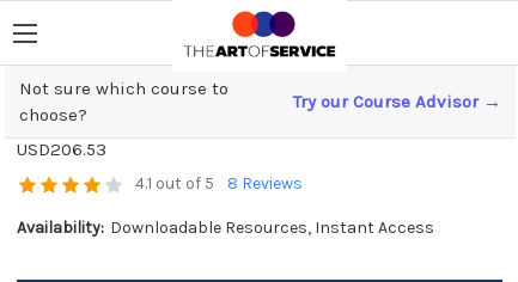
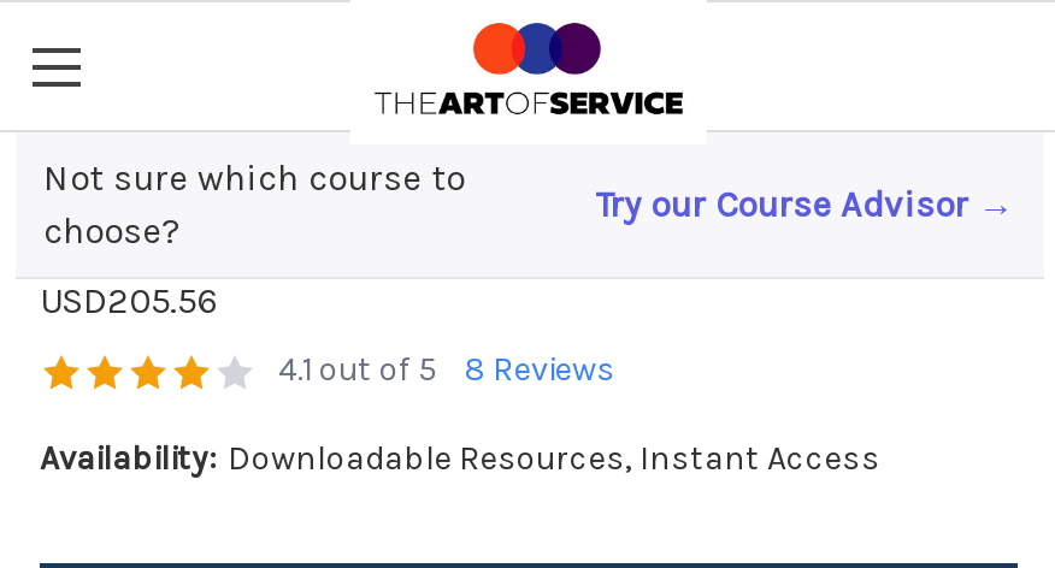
[17,139,106,160] USD206.53 -> [40,279,218,323] USD205.56

